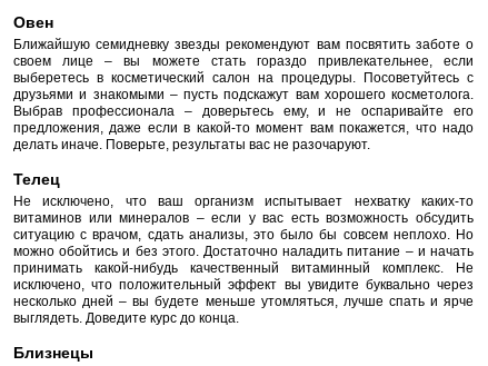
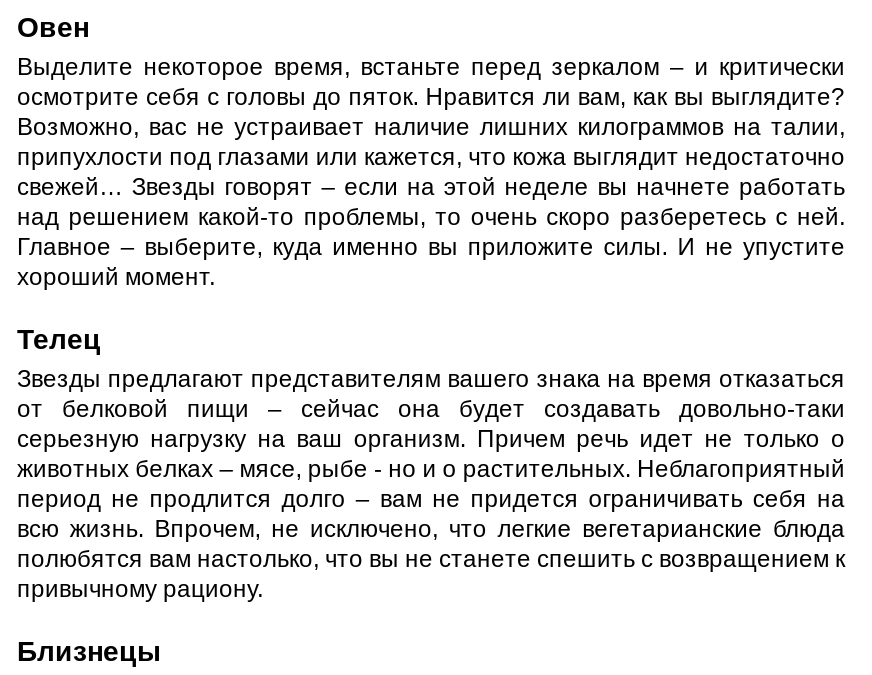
[13,37,474,152] Ближайшую семидневку звезды рекомендуют вам посвятить заботе о | своем лице – вы можете стать гораздо привлекательнее, если | выберетесь в косметический салон на процедуры. Посоветуйтесь с | друзьями и знакомыми – пусть подскажут вам хорошего косметолога. | Выбрав профессионала – доверьтесь ему, и не оспаривайте его | предложения, даже если в какой-то момент вам покажется, что надо | делать иначе. Поверьте, результаты вас не разочаруют. -> [17,53,845,291] Выделите некоторое время, встаньте перед зеркалом – и критически | осмотрите себя с головы до пяток. Нравится ли вам, как вы выглядите? | Возможно, вас не устраивает наличие лишних килограммов на талии, | припухлости под глазами или кажется, что кожа выглядит недостаточно | свежей… Звезды говорят – если на этой неделе вы начнете работать | над решением какой-то проблемы, то очень скоро разберетесь с ней. | Главное – выберите, куда именно вы приложите силы. И не упустите | хороший момент.
[13,194,474,326] Не исключено, что ваш организм испытывает нехватку каких-то | витаминов или минералов – если у вас есть возможность обсудить | ситуацию с врачом, сдать анализы, это было бы совсем неплохо. Но | можно обойтись и без этого. Достаточно наладить питание – и начать | принимать какой-нибудь качественный витаминный комплекс. Не | исключено, что положительный эффект вы увидите буквально через | несколько дней – вы будете меньше утомляться, лучше спать и ярче | выглядеть. Доведите курс до конца. -> [17,365,845,603] Звезды предлагают представителям вашего знака на время отказаться | от белковой пищи – сейчас она будет создавать довольно-таки | серьезную нагрузку на ваш организм. Причем речь идет не только о | животных белках – мясе, рыбе - но и о растительных. Неблагоприятный | период не продлится долго – вам не придется ограничивать себя на | всю жизнь. Впрочем, не исключено, что легкие вегетарианские блюда | полюбятся вам настолько, что вы не станете спешить с возвращением к | привычному рациону.

